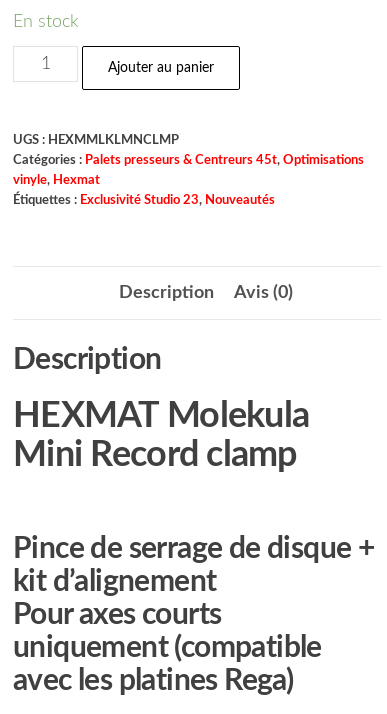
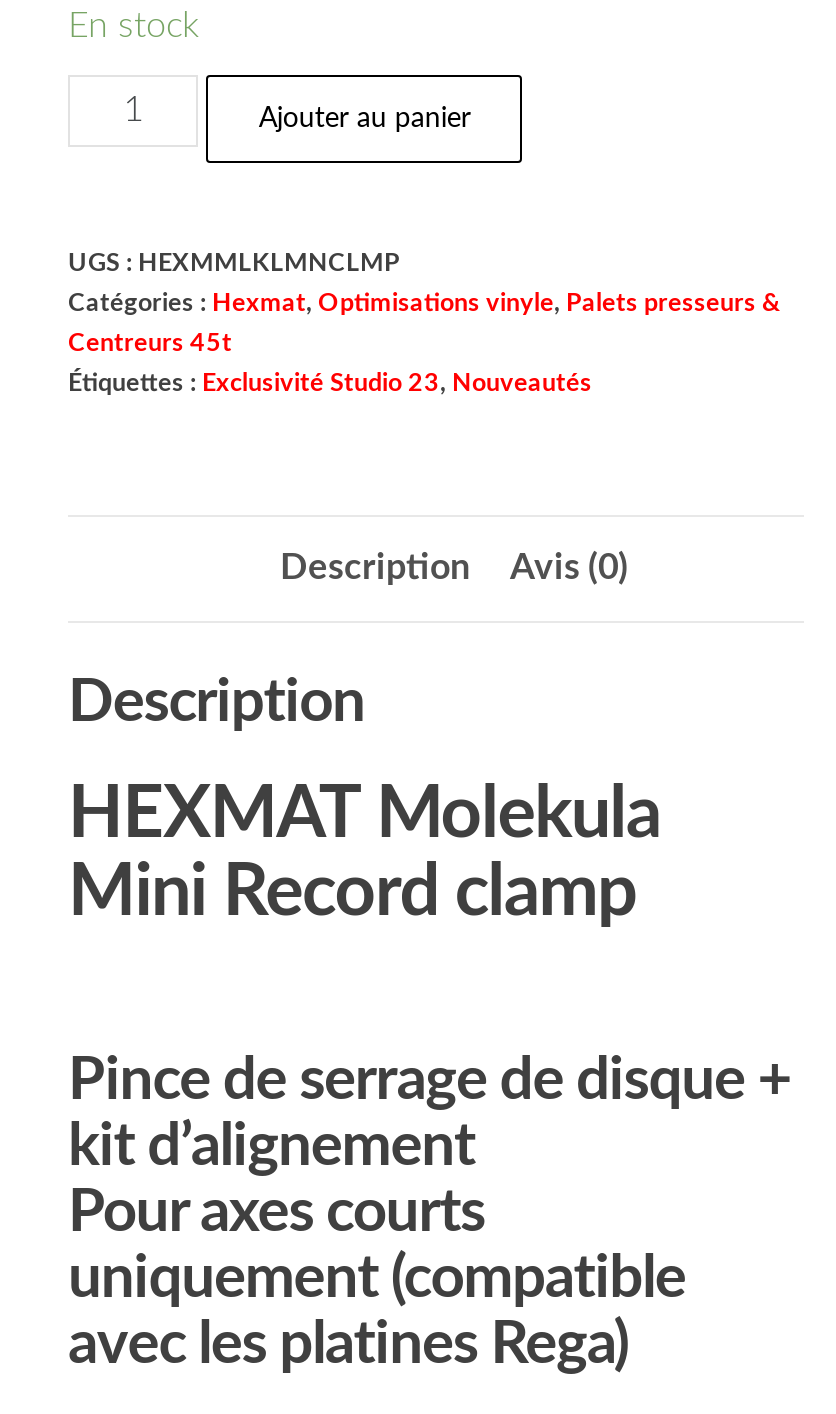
[13,154,364,166] Catégories : Palets presseurs & Centreurs 45t, Optimisations -> [68,291,780,315] Catégories : Hexmat, Optimisations vinyle, Palets presseurs &
[13,174,100,186] vinyle, Hexmat -> [68,331,232,355] Centreurs 45t

